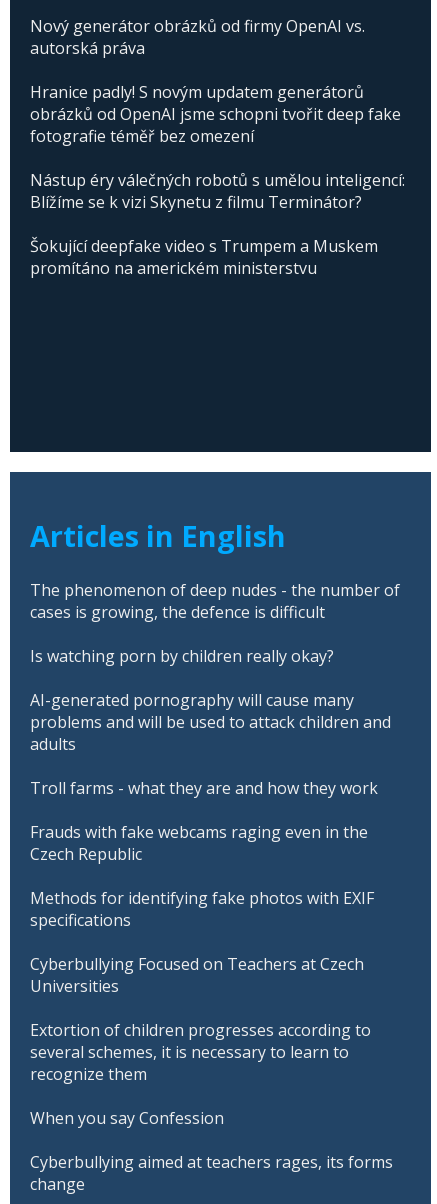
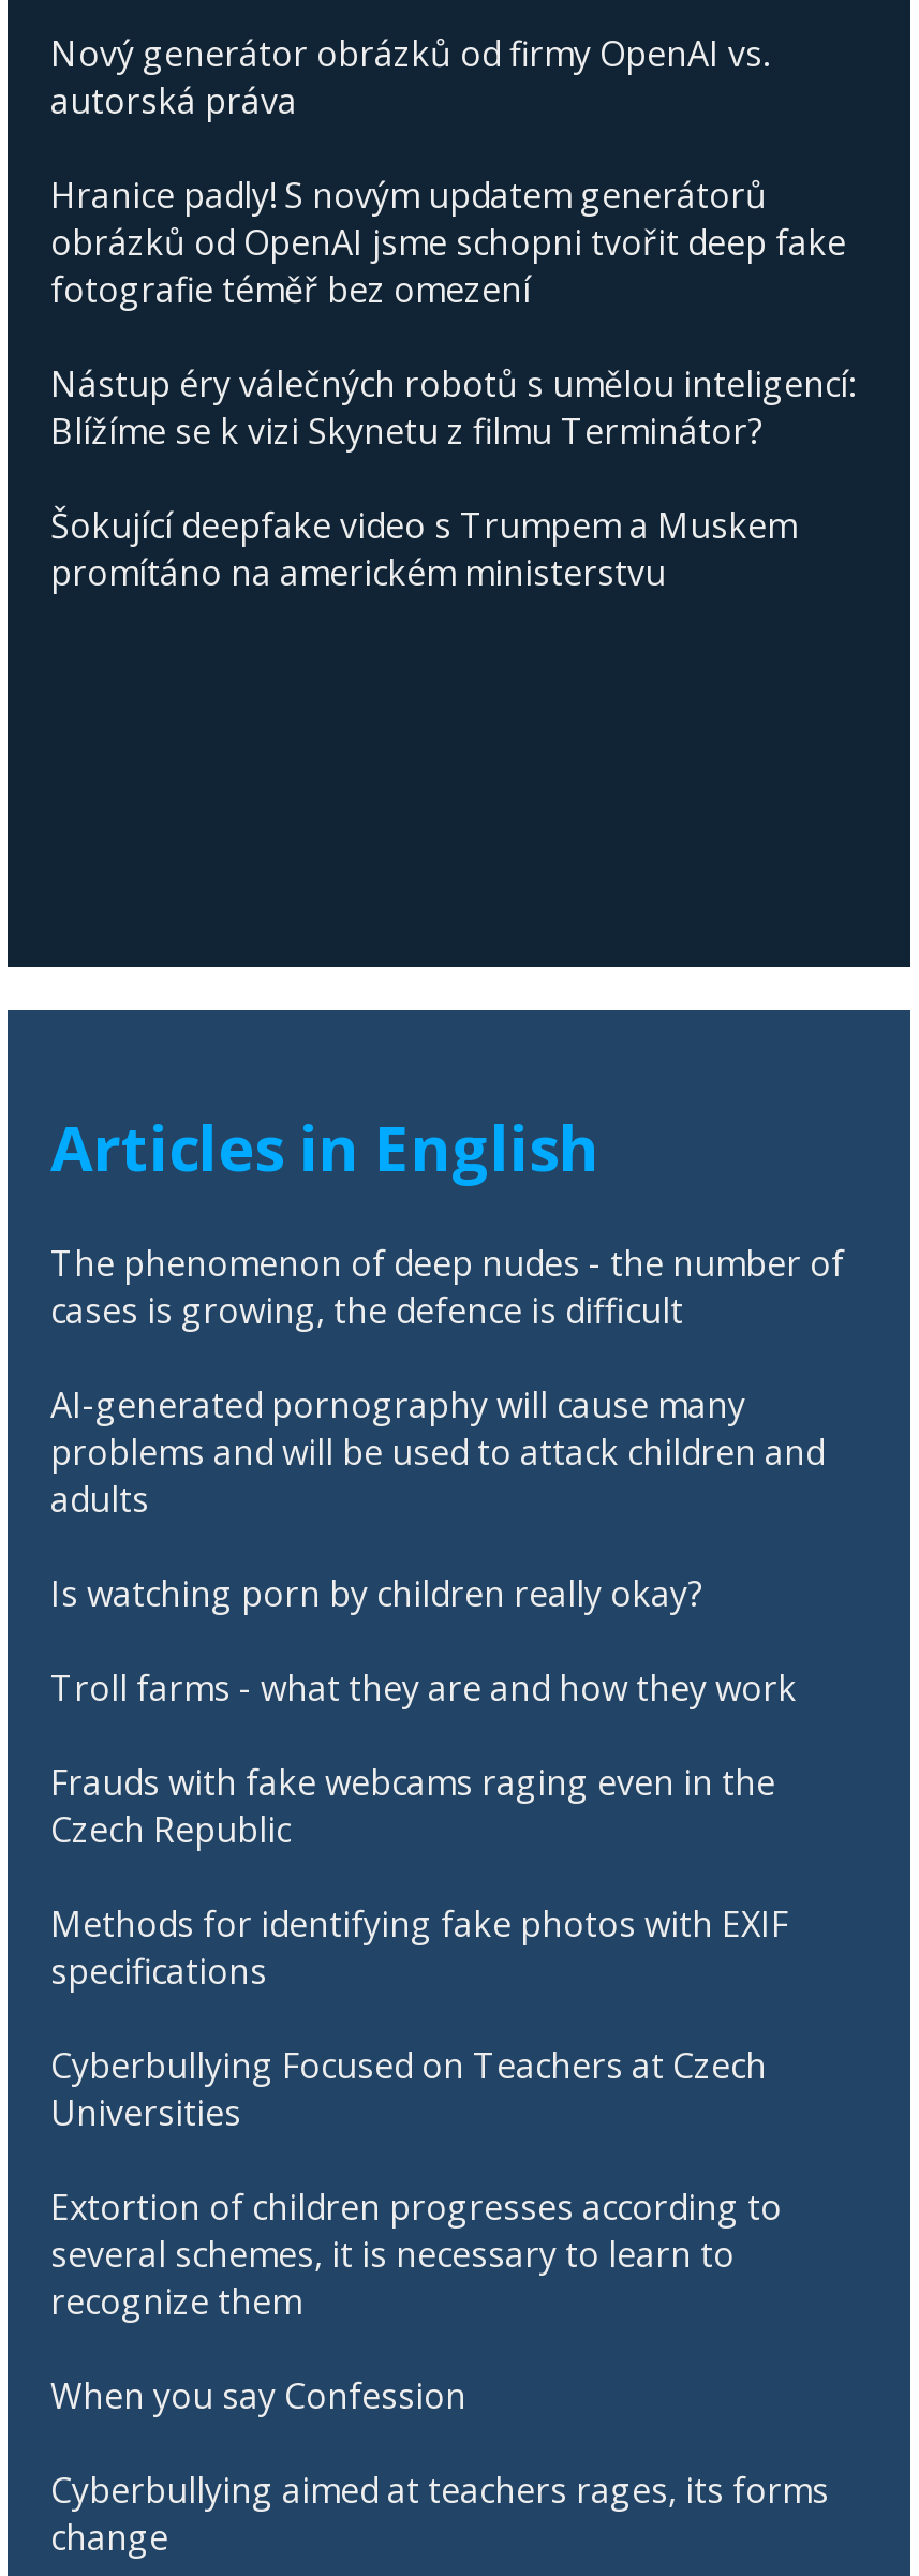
moved [30,645,334,667] -> [50,1569,702,1616]: Is watching porn by children really okay?
moved [30,689,391,755] -> [50,1380,825,1522]: AI-generated pornography will cause many | problems and will be used to attack children and | adults

